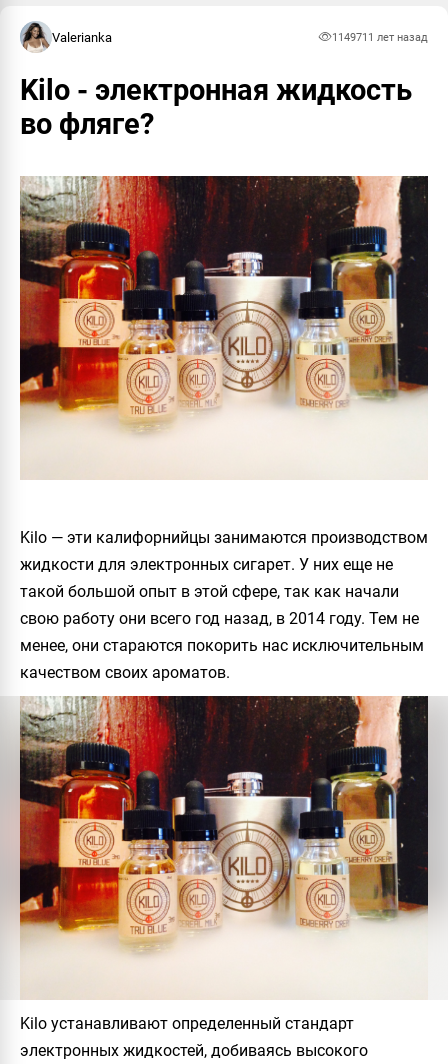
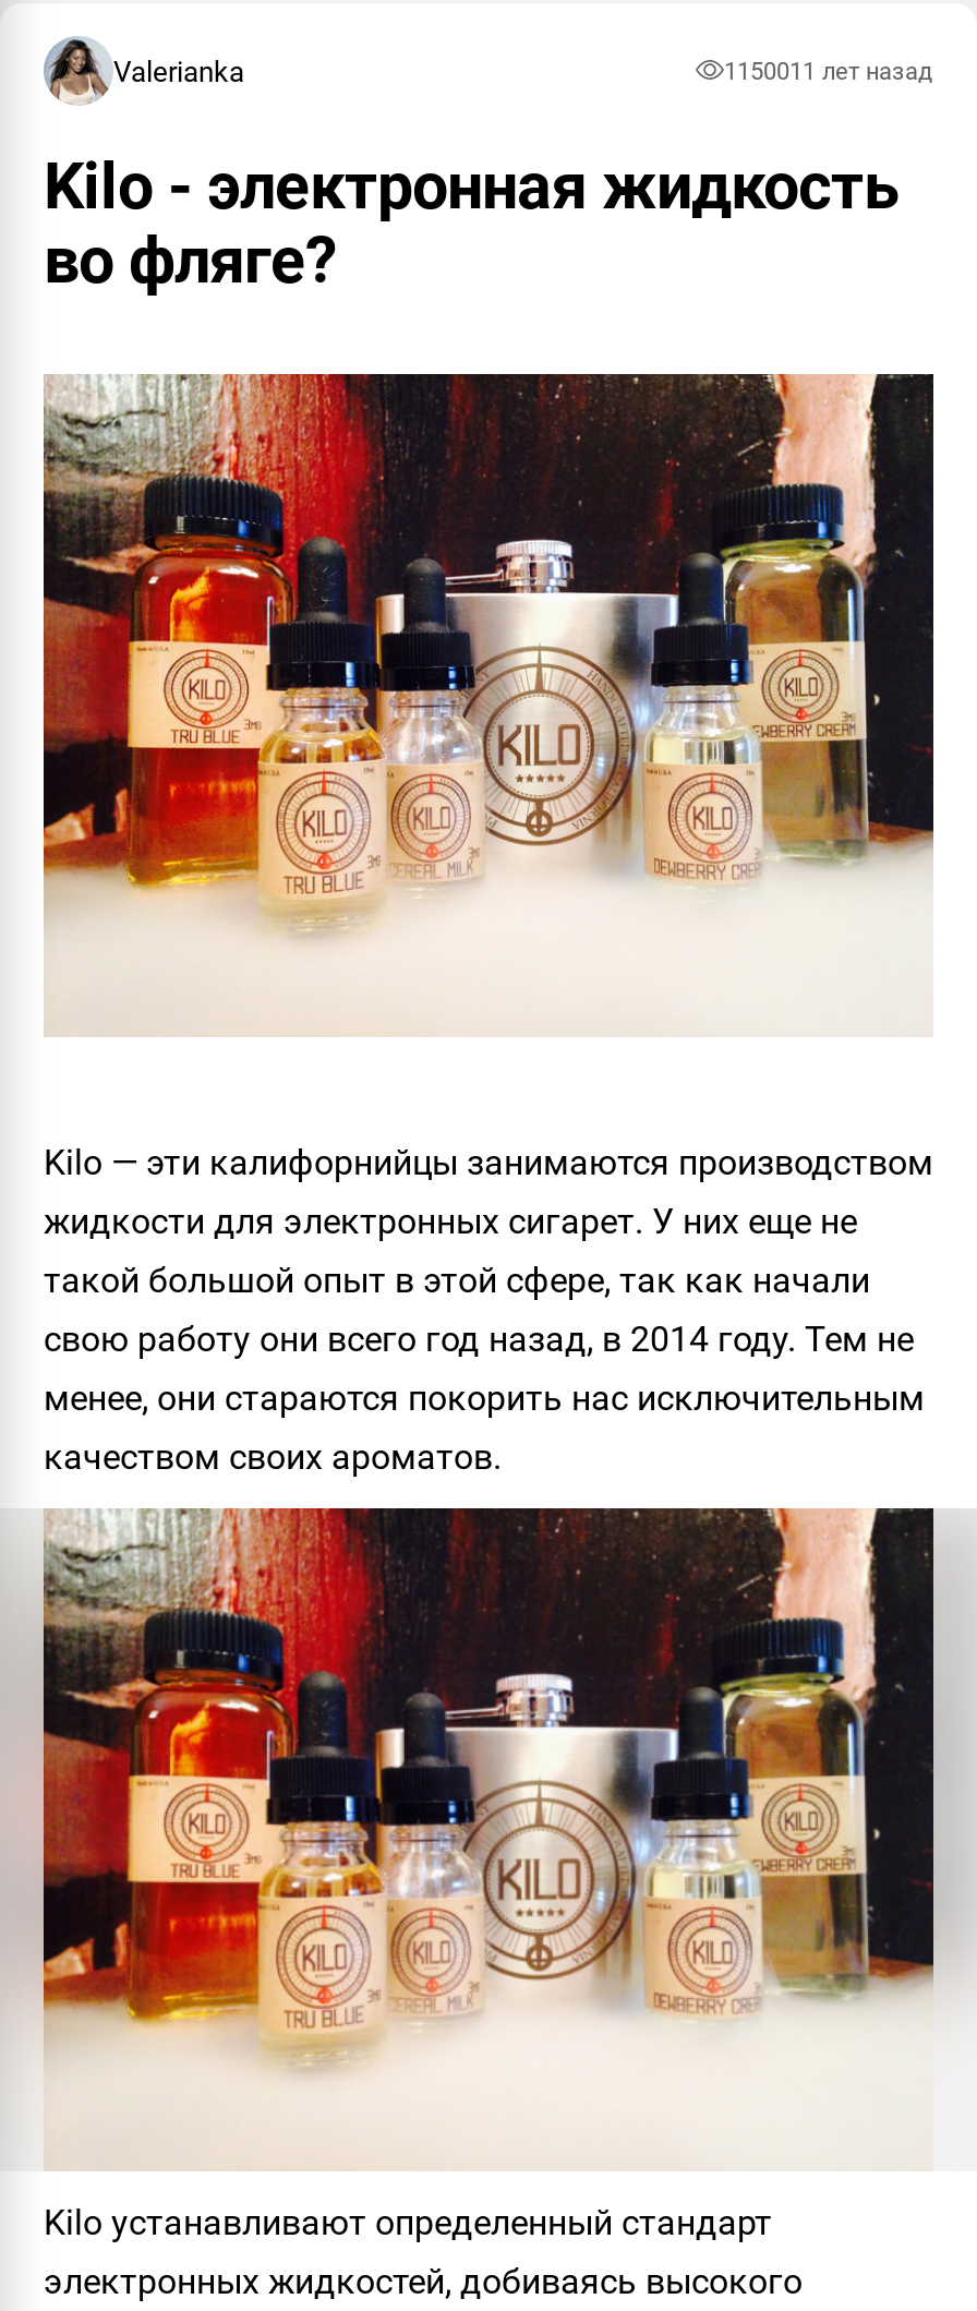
[332,30,428,43] 1149711 лет назад -> [724,57,933,85] 1150011 лет назад

